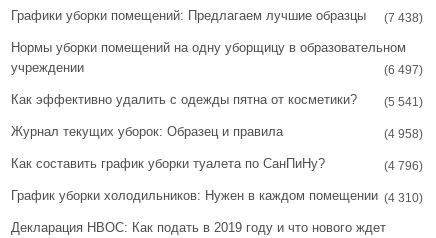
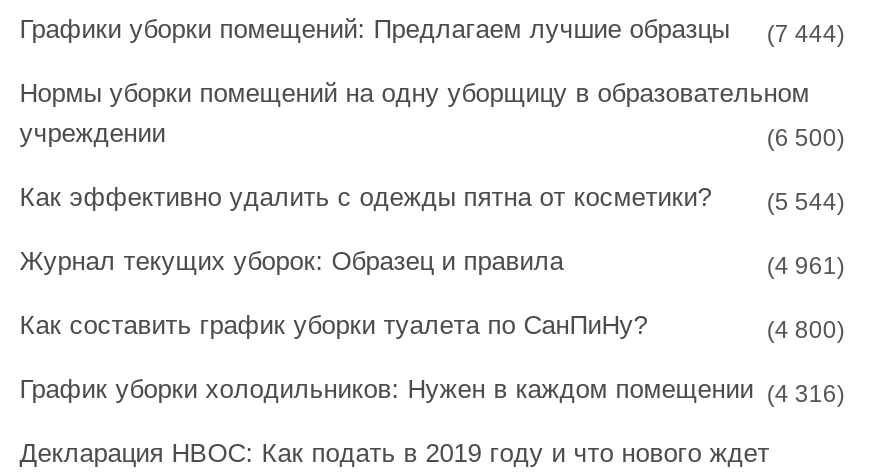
[384,11,423,25] (7 438) -> [767,21,845,49] (7 444)
[384,63,423,77] (6 497) -> [767,125,845,153] (6 500)
[11,92,423,109] Как эффективно удалить с одежды пятна от косметики? (5 541) -> [19,183,845,217] Как эффективно удалить с одежды пятна от косметики? (5 544)
[384,127,423,141] (4 958) -> [767,253,845,281] (4 961)
[384,159,423,173] (4 796) -> [767,317,845,345] (4 800)
[11,188,423,205] График уборки холодильников: Нужен в каждом помещении (4 310) -> [19,375,845,409] График уборки холодильников: Нужен в каждом помещении (4 316)

